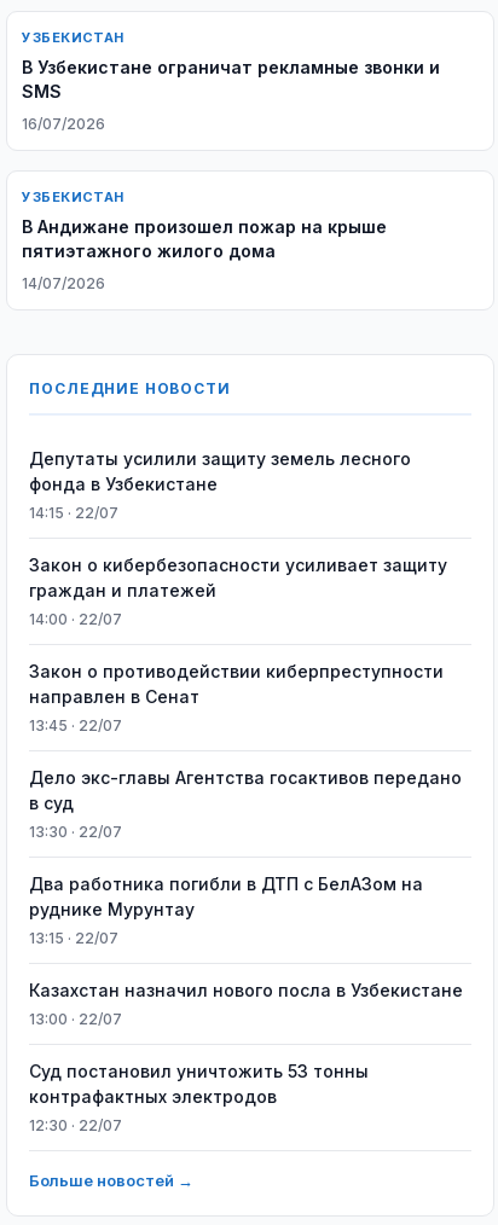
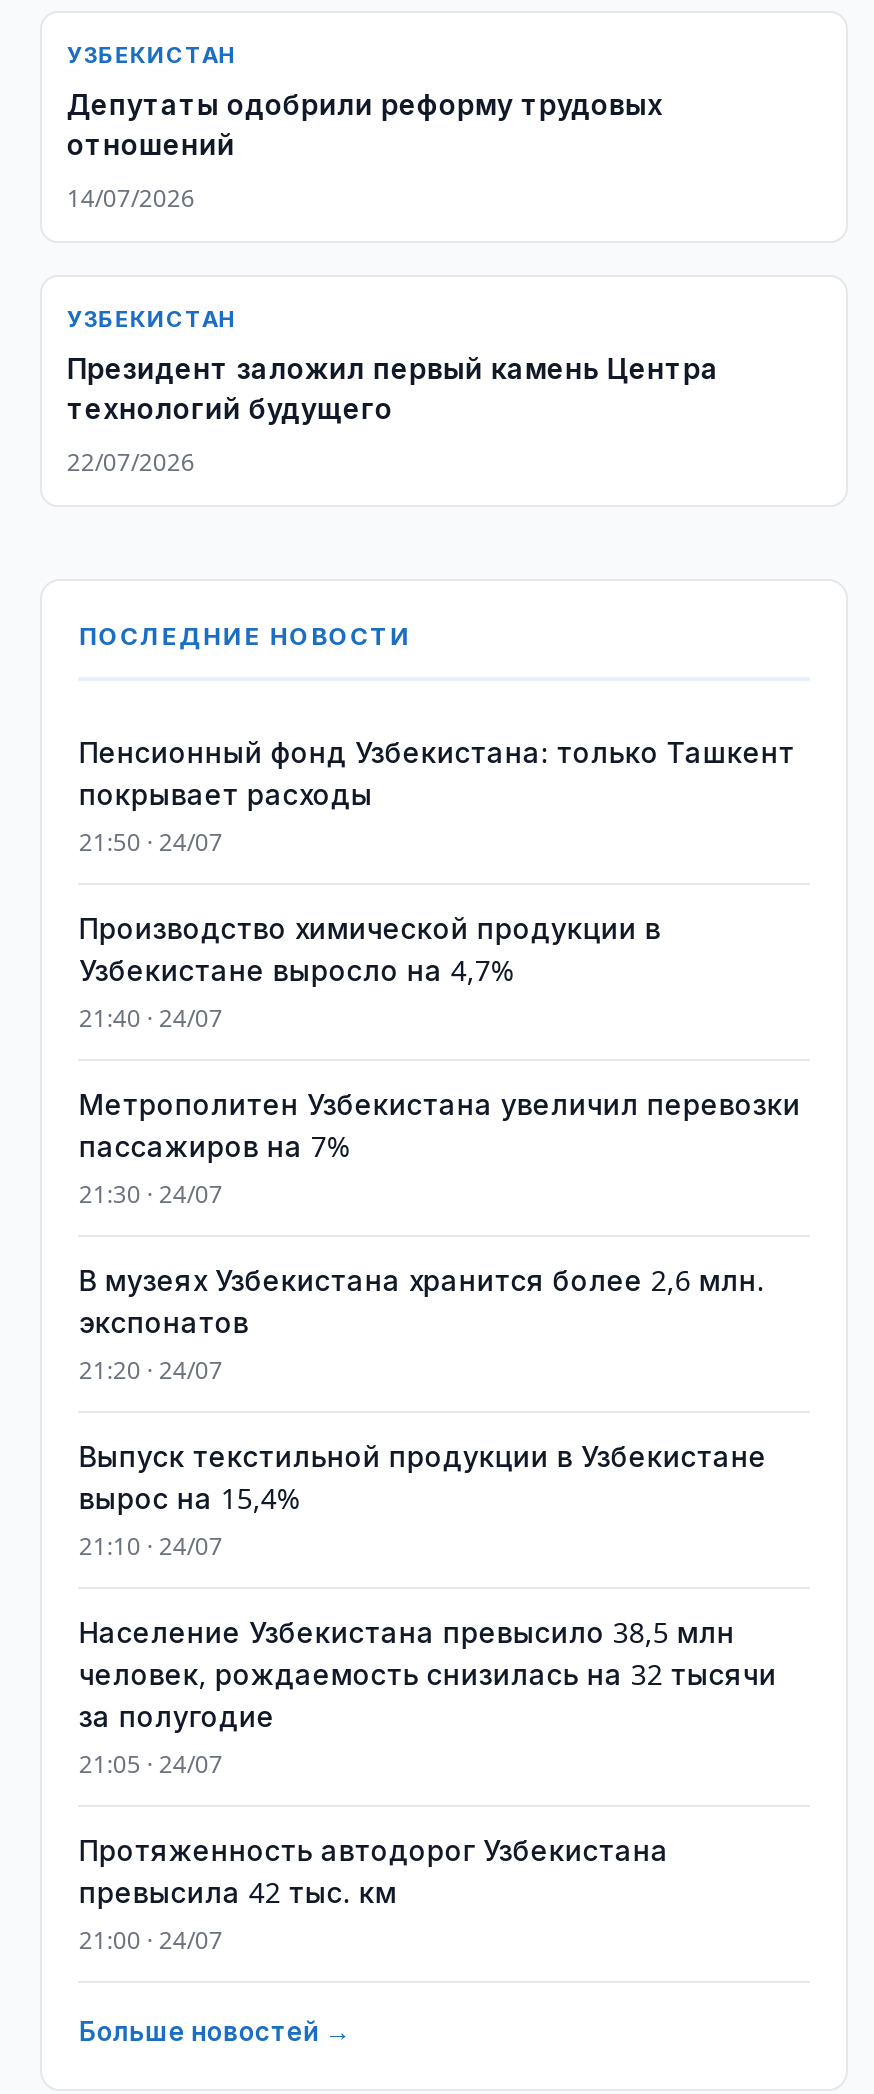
[22,57,440,101] В Узбекистане ограничат рекламные звонки и | SMS -> [67,85,663,163] Депутаты одобрили реформу трудовых | отношений
[22,115,106,133] 16/07/2026 -> [67,181,195,215] 14/07/2026
[22,216,387,261] В Андижане произошел пожар на крыше | пятиэтажного жилого дома -> [67,349,719,427] Президент заложил первый камень Центра | технологий будущего
[22,274,106,292] 14/07/2026 -> [67,445,195,479] 22/07/2026
[29,448,463,1134] Депутаты усилили защиту земель лесного | фонда в Узбекистане | 14:15 · 22/07 | Закон о кибербезопасности усиливает защиту | граждан и платежей | 14:00 · 22/07 | Закон о противодействии киберпреступности | направлен в Сенат | 13:45 · 22/07 | Дело экс-главы Агентства госактивов передано | в суд | 13:30 · 22/07 | Два работника погибли в ДТП с БелАЗом на | руднике Мурунтау | 13:15 · 22/07 | Казахстан назначил нового посла в Узбекистане | 13:00 · 22/07 | Суд постановил уничтожить 53 тонны | контрафактных электродов | 12:30 · 22/07 -> [79,733,801,1957] Пенсионный фонд Узбекистана: только Ташкент | покрывает расходы | 21:50 · 24/07 | Производство химической продукции в | Узбекистане выросло на 4,7% | 21:40 · 24/07 | Метрополитен Узбекистана увеличил перевозки | пассажиров на 7% | 21:30 · 24/07 | В музеях Узбекистана хранится более 2,6 млн. | экспонатов | 21:20 · 24/07 | Выпуск текстильной продукции в Узбекистане | вырос на 15,4% | 21:10 · 24/07 | Население Узбекистана превысило 38,5 млн | человек, рождаемость снизилась на 32 тысячи | за полугодие | 21:05 · 24/07 | Протяженность автодорог Узбекистана | превысила 42 тыс. км | 21:00 · 24/07

